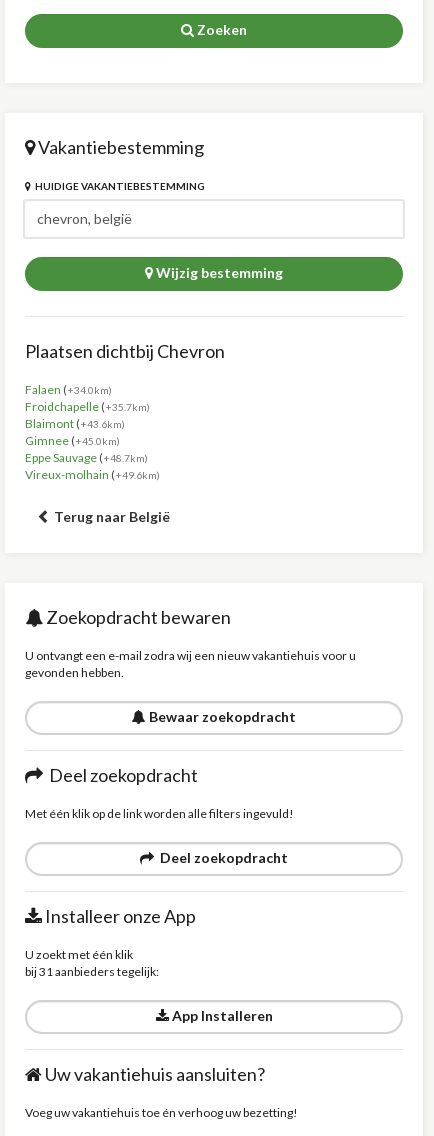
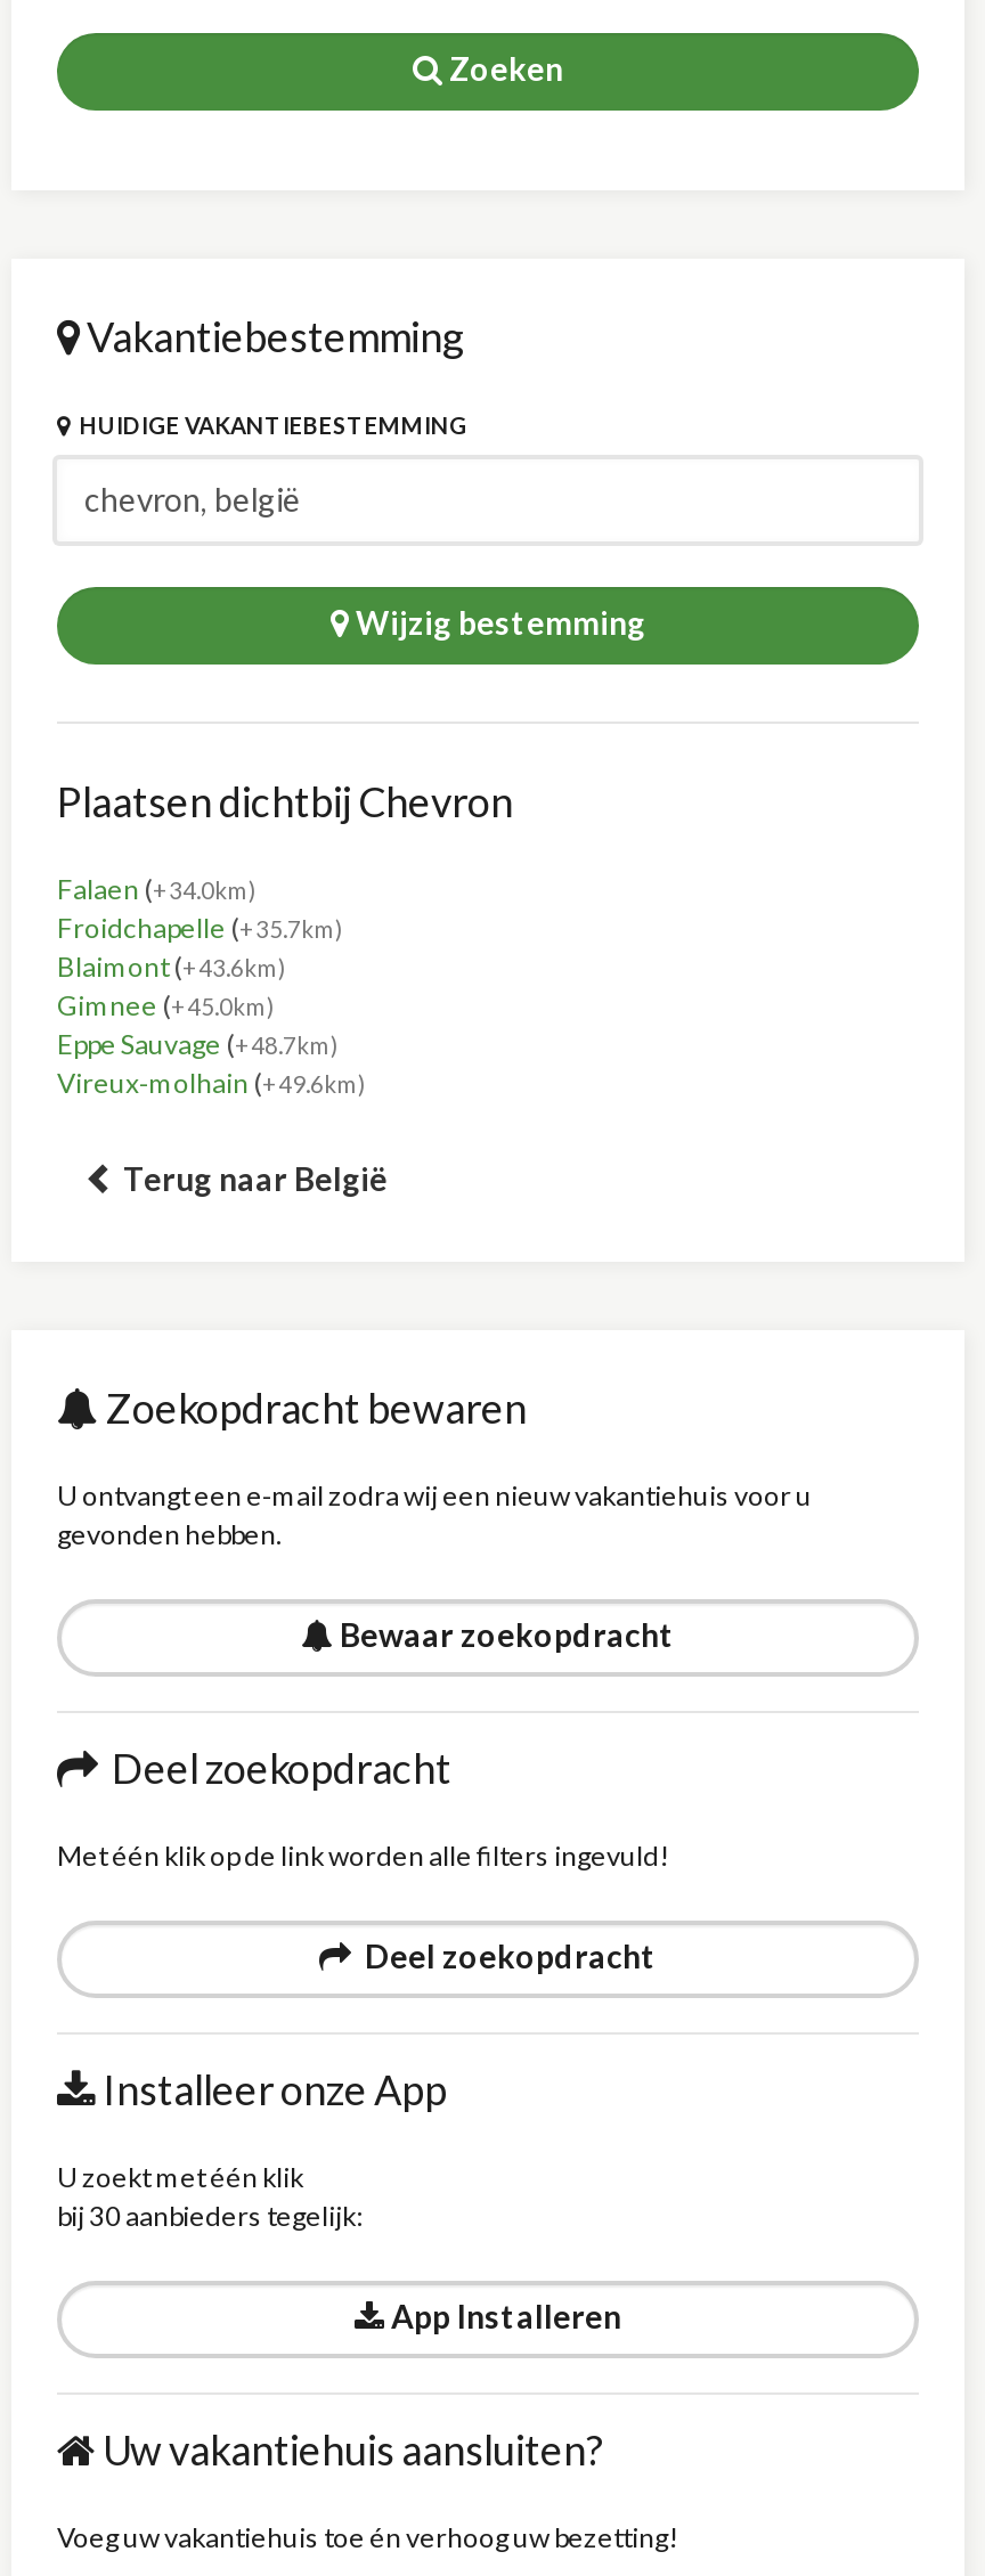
[25,964,159,979] bij 31 aanbieders tegelijk: -> [57,2199,363,2233] bij 30 aanbieders tegelijk:

